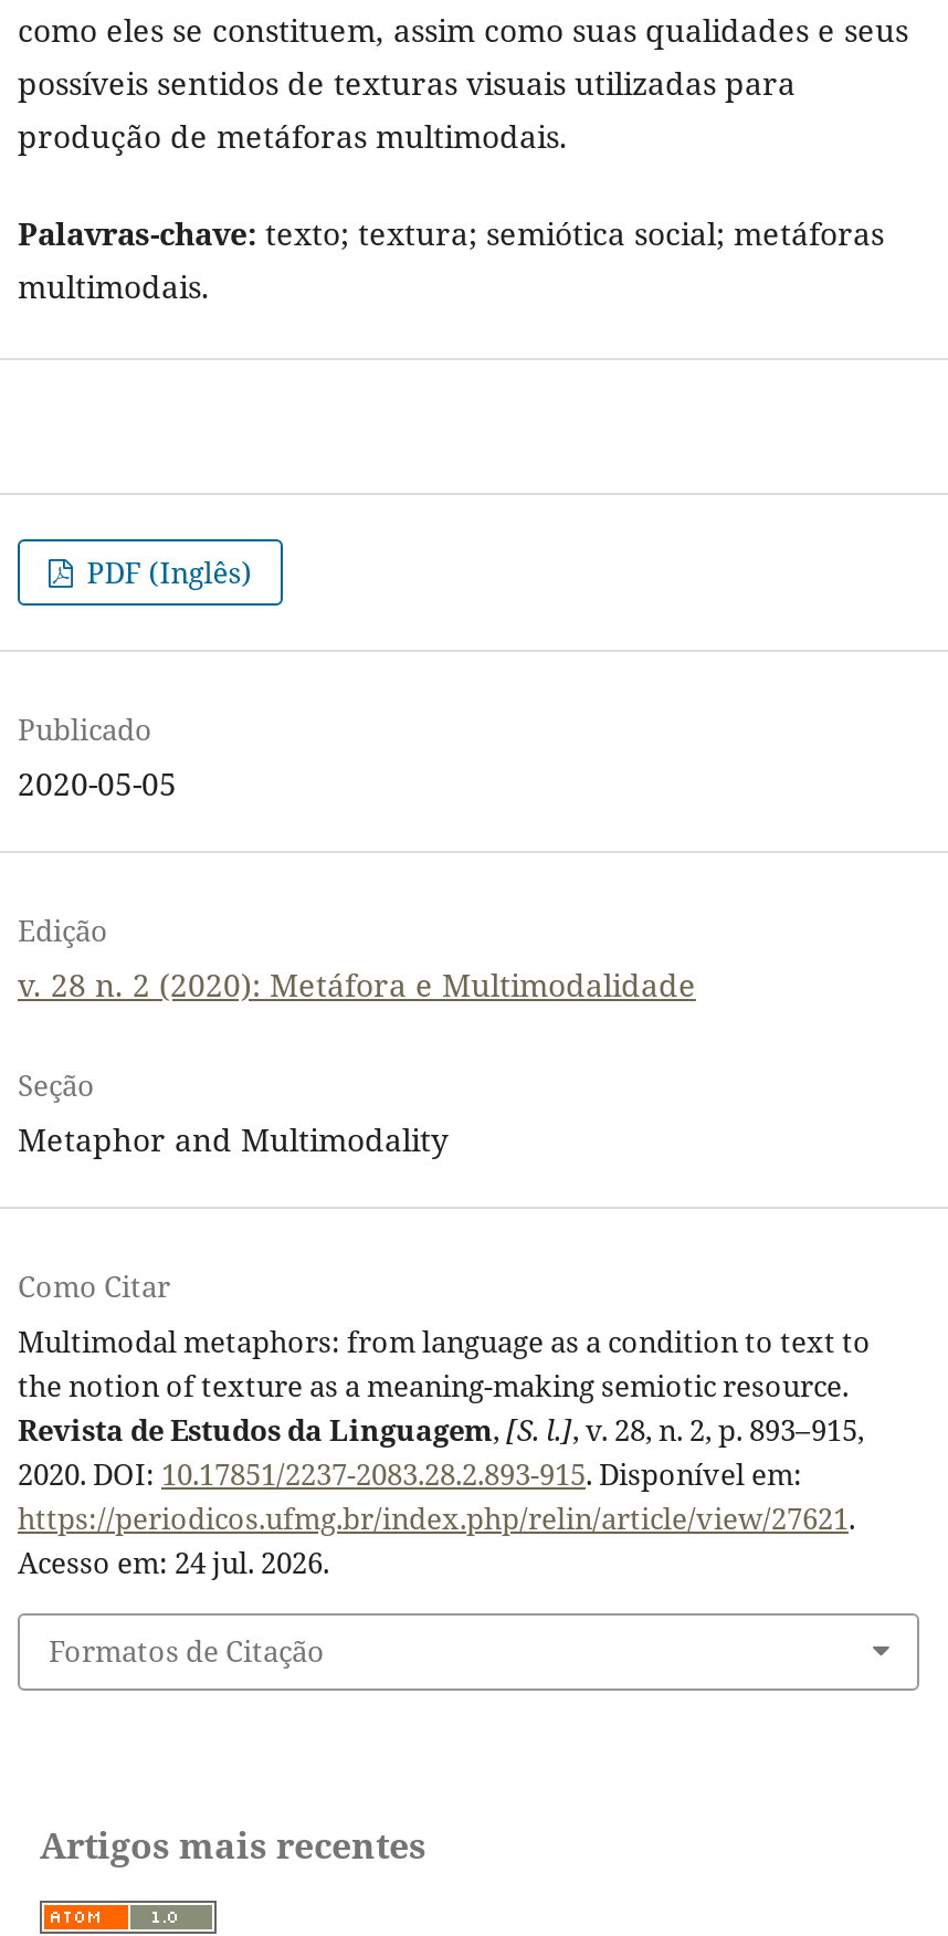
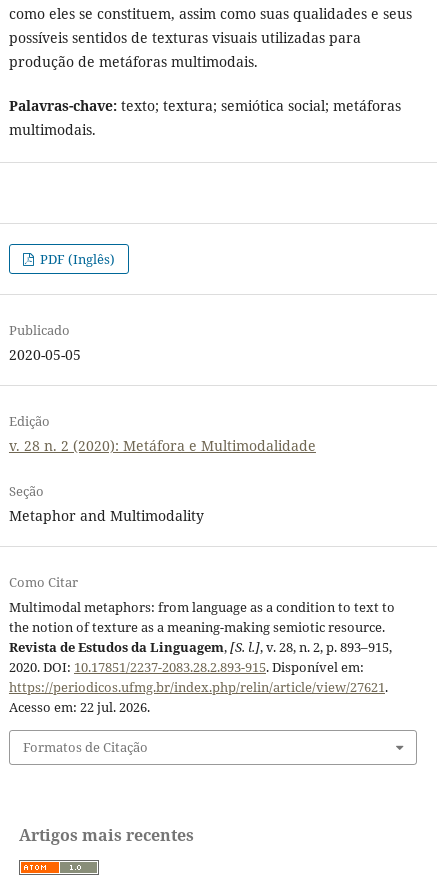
[18,1543,329,1583] Acesso em: 24 jul. 2026. -> [9,698,150,716] Acesso em: 22 jul. 2026.

